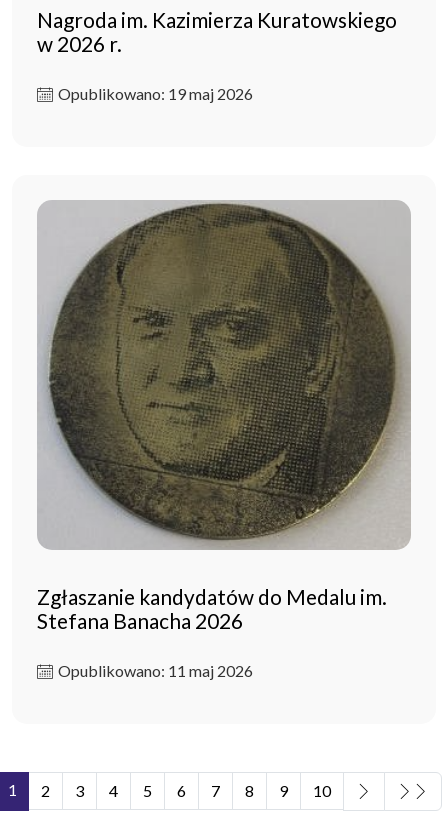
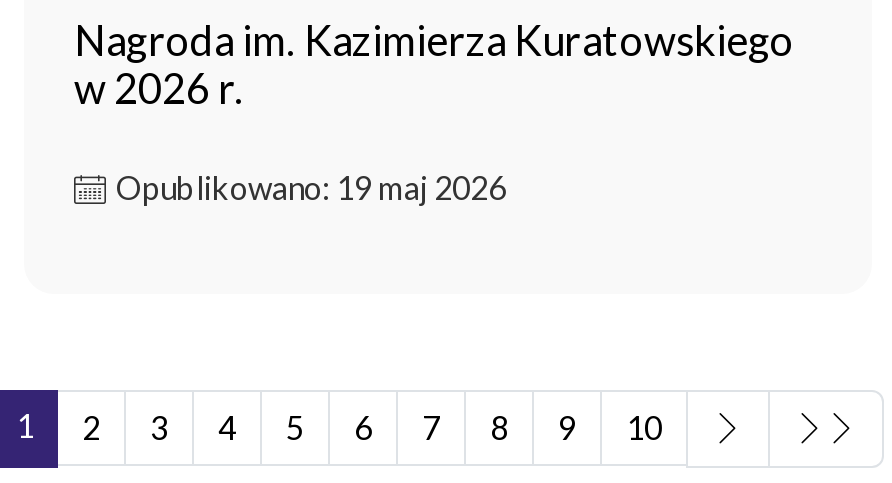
[37,200,412,680] [image] | Zgłaszanie kandydatów do Medalu im. | Stefana Banacha 2026 | Opublikowano: 11 maj 2026 -> none

